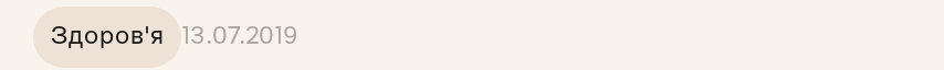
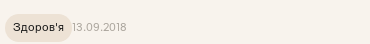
[51,23,298,47] Здоров'я 13.07.2019 -> [13,22,127,33] Здоров'я 13.09.2018

